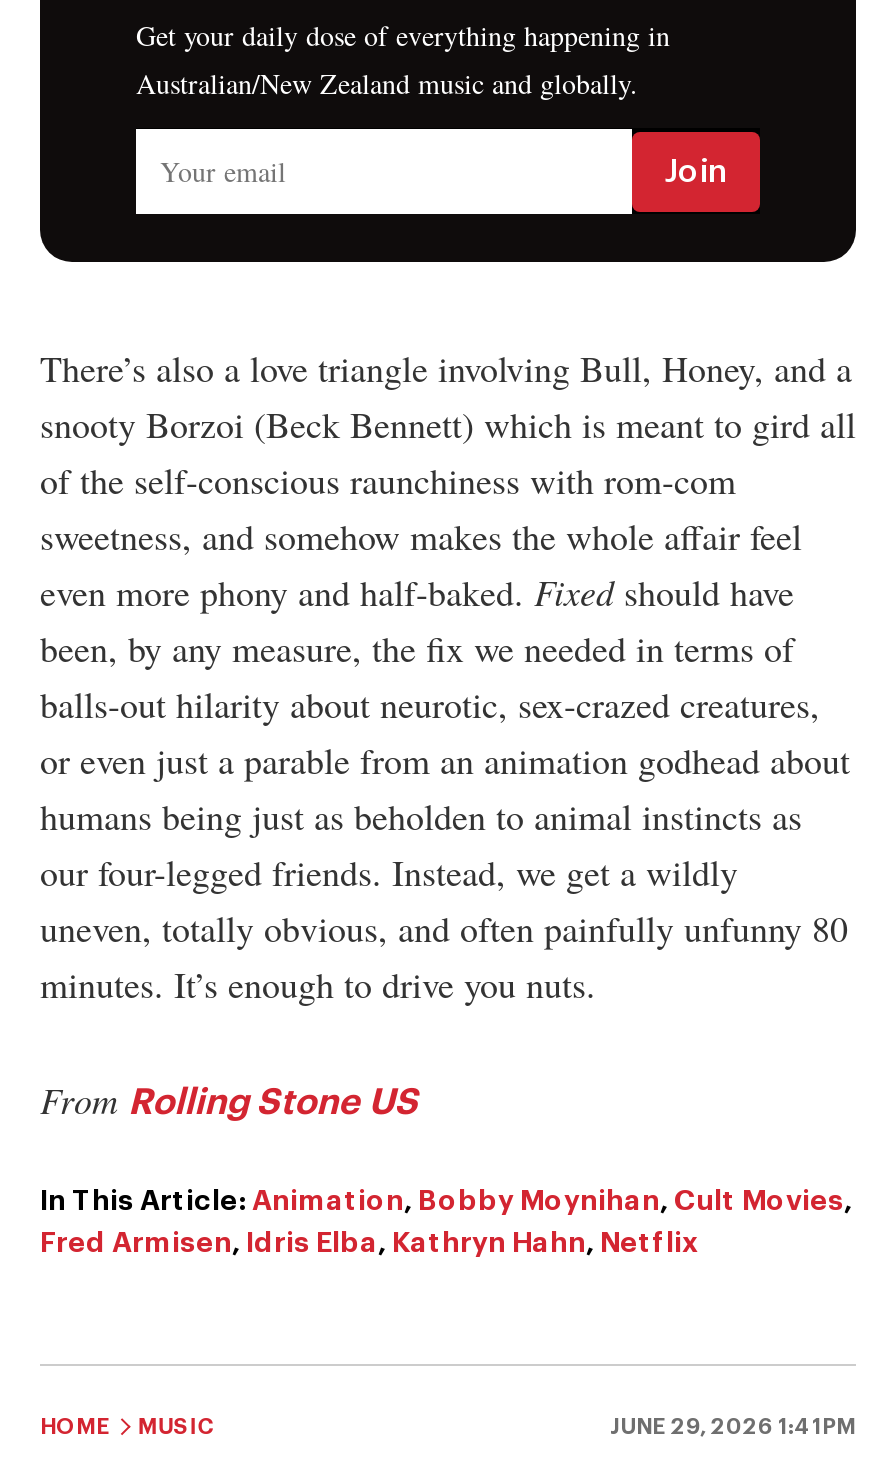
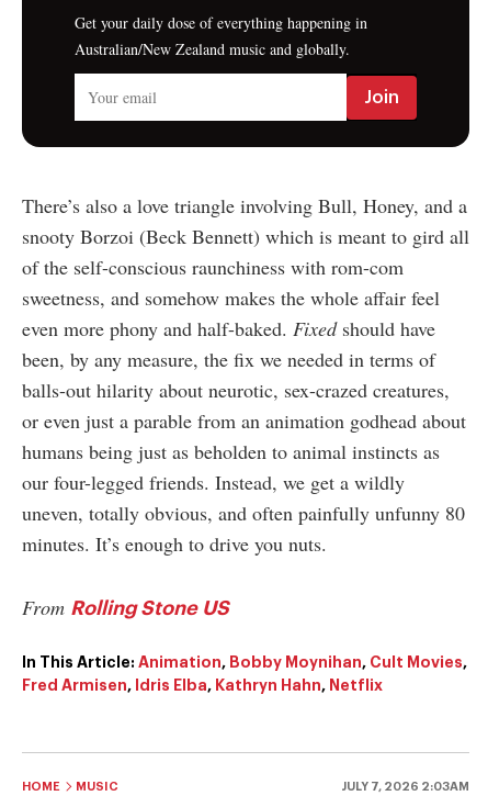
[610,1417,856,1439] JUNE 29, 2026 1:41PM -> [341,781,469,793] JULY 7, 2026 2:03AM

